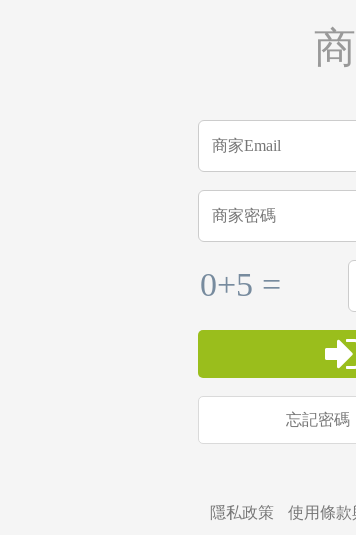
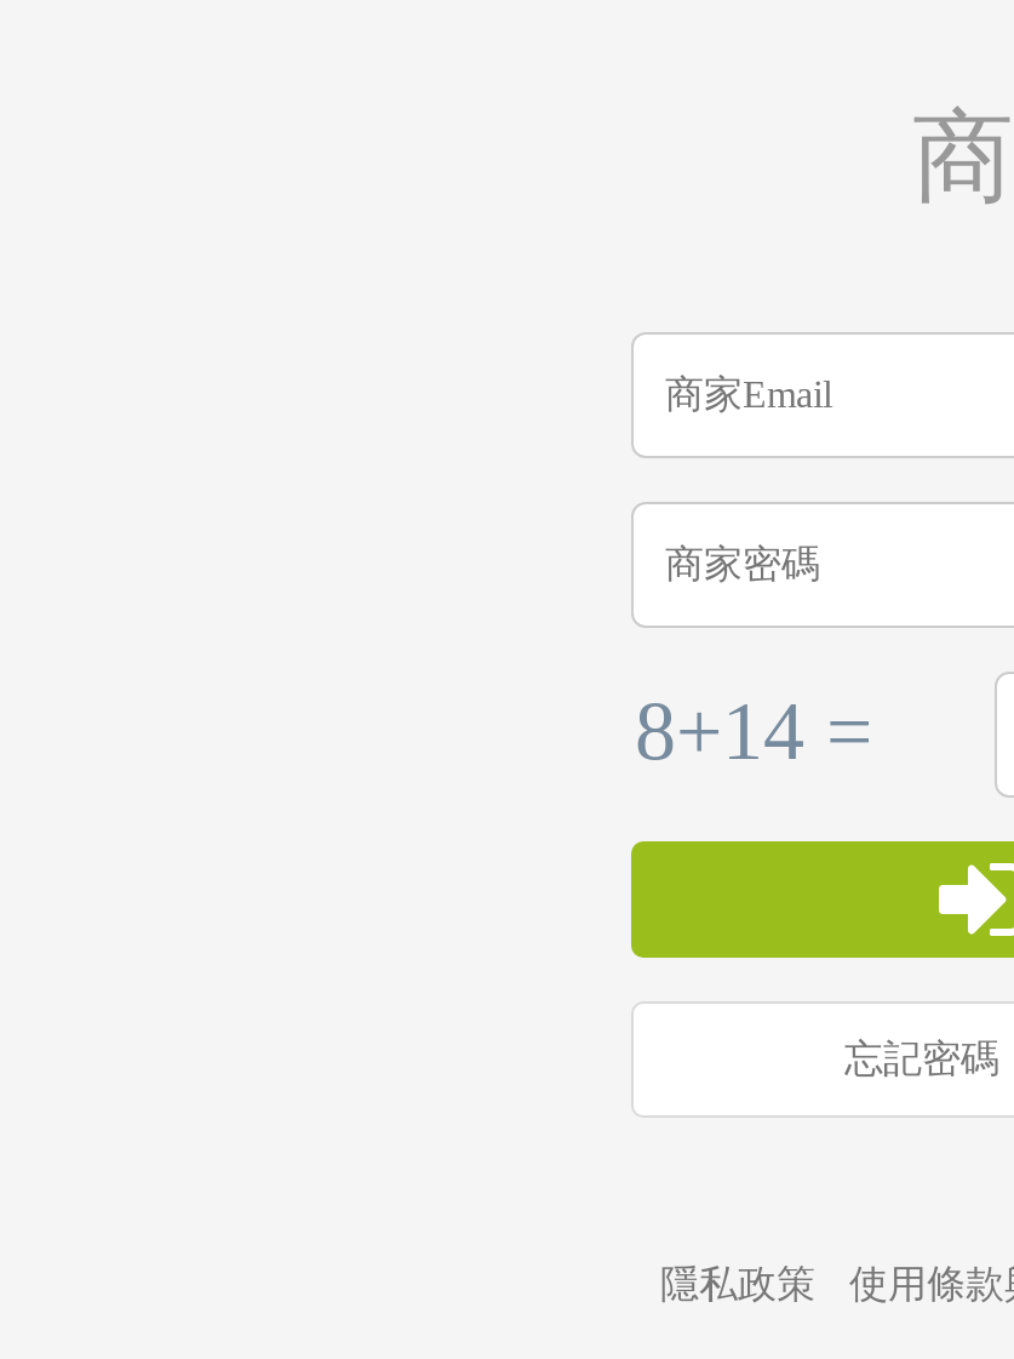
[199,266,280,303] 0+5 = -> [635,686,872,776] 8+14 =

